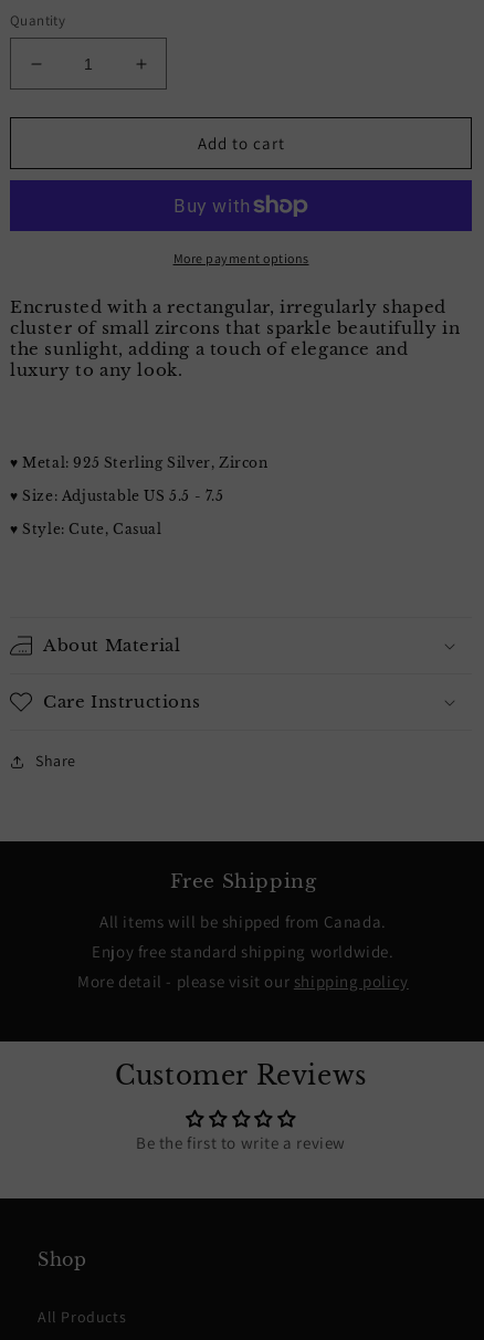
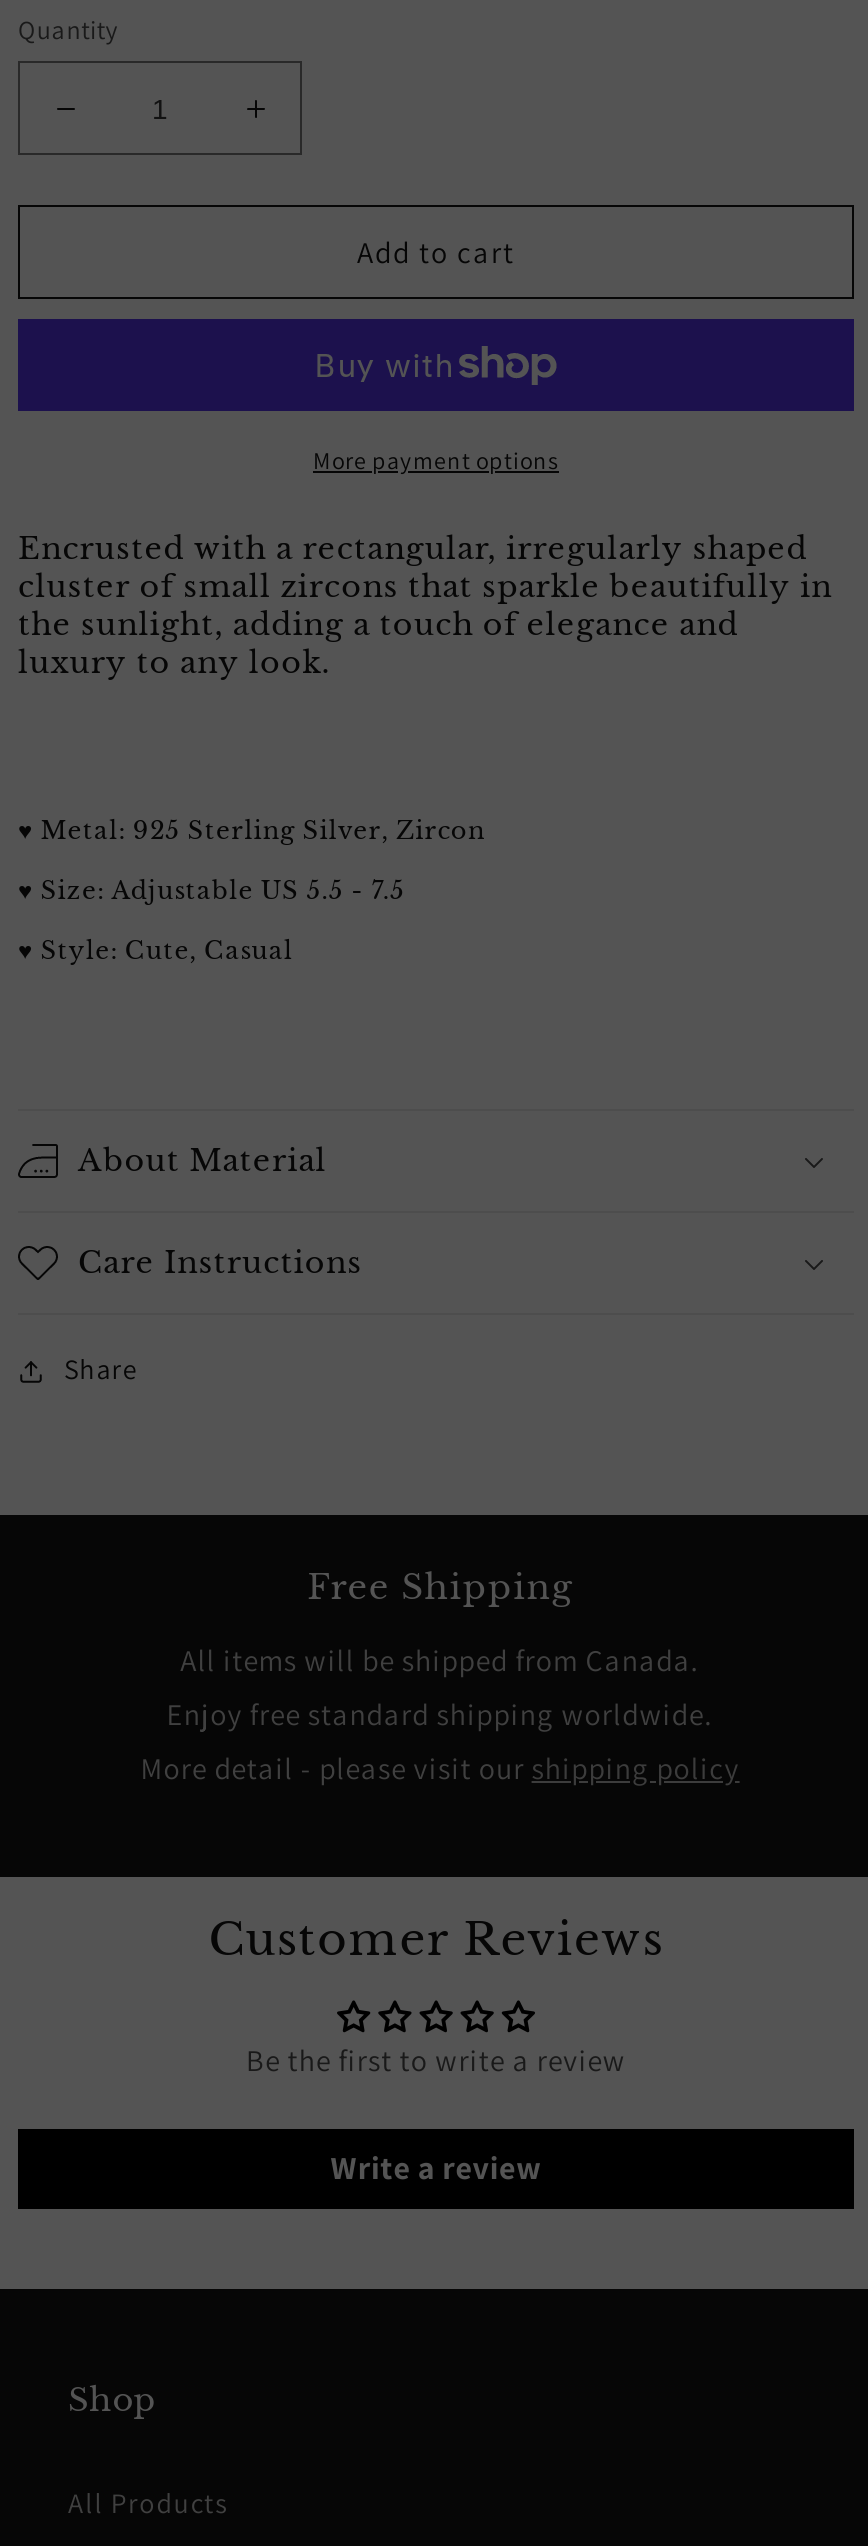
none -> [331,2147,541,2189] Write a review

